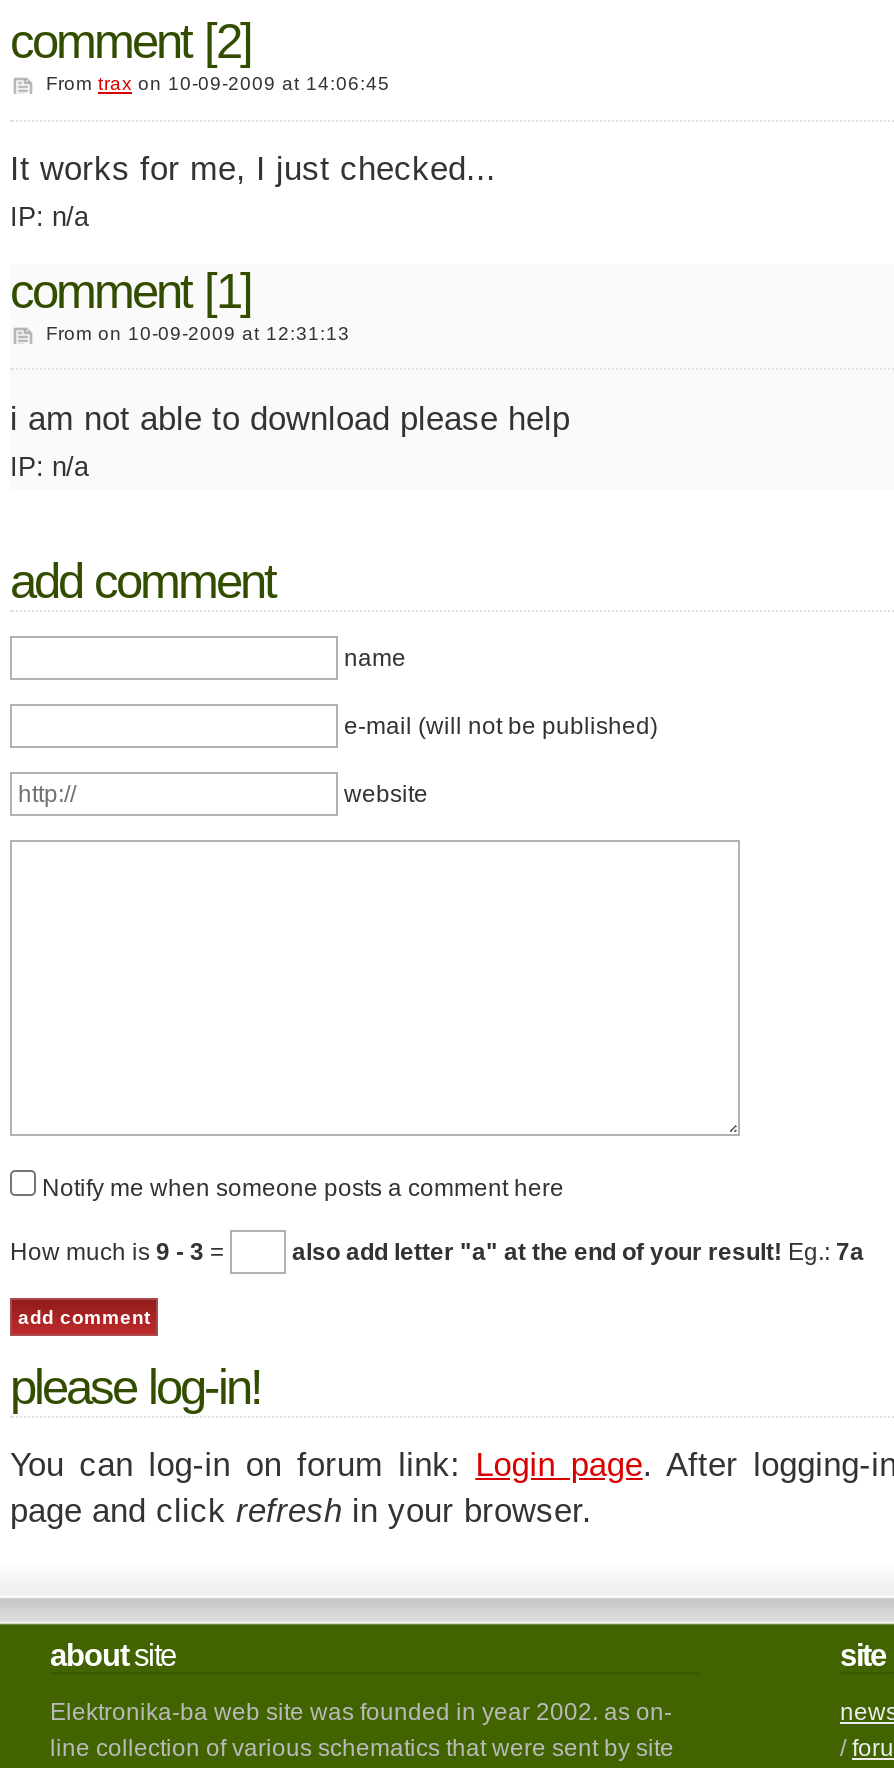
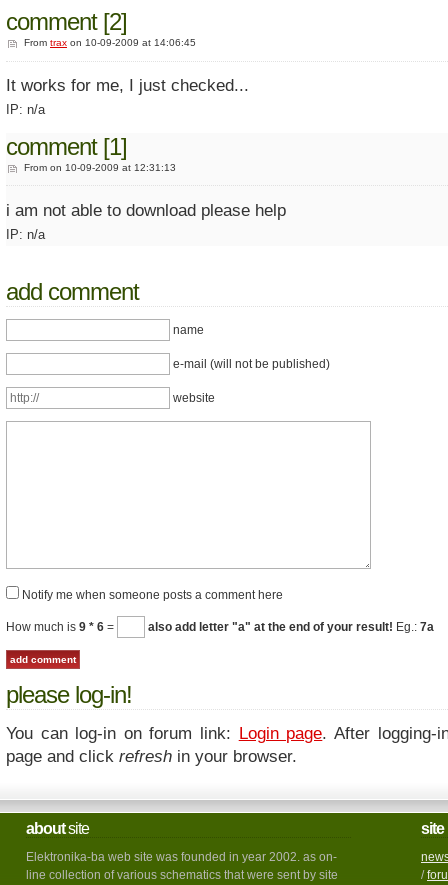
[10,1238,230,1266] How much is 9 - 3 = -> [6,620,117,634] How much is 9 * 6 =

